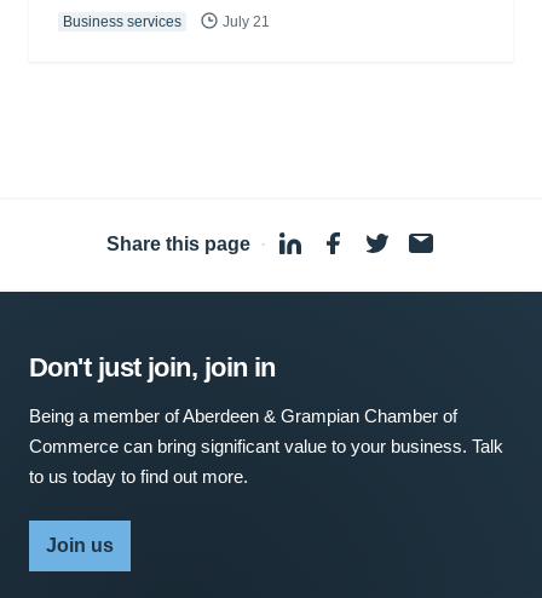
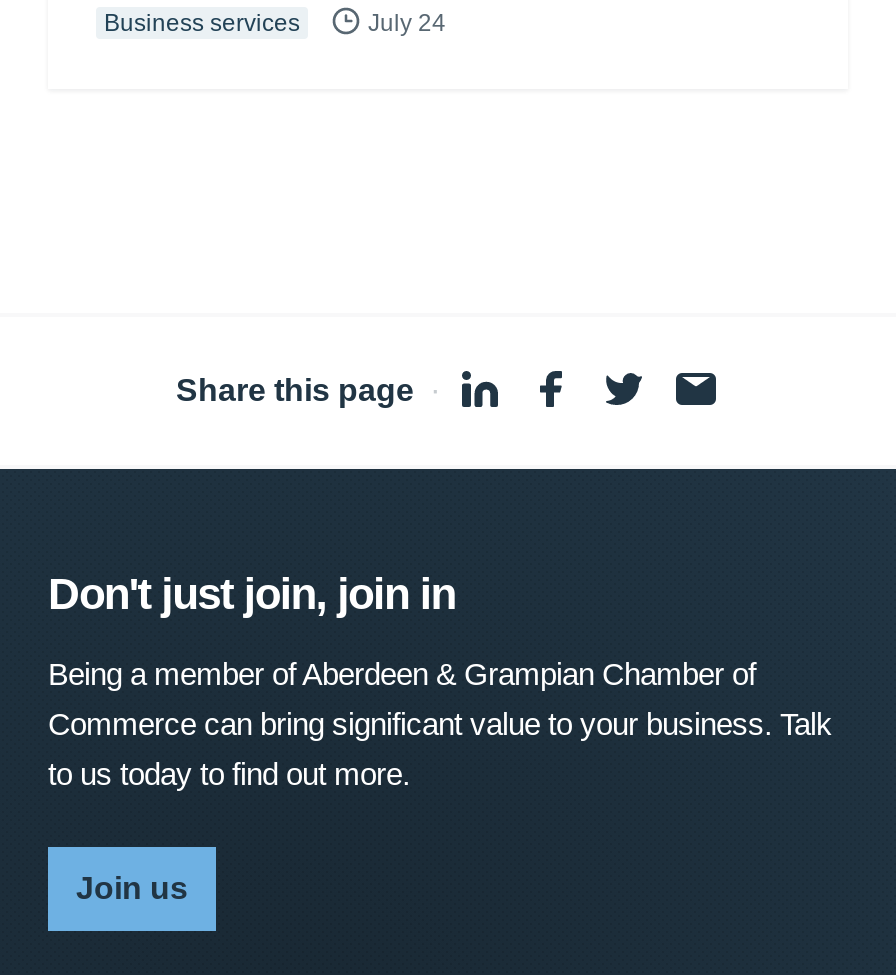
[219,13,270,30] July 21 -> [362,9,446,37] July 24

